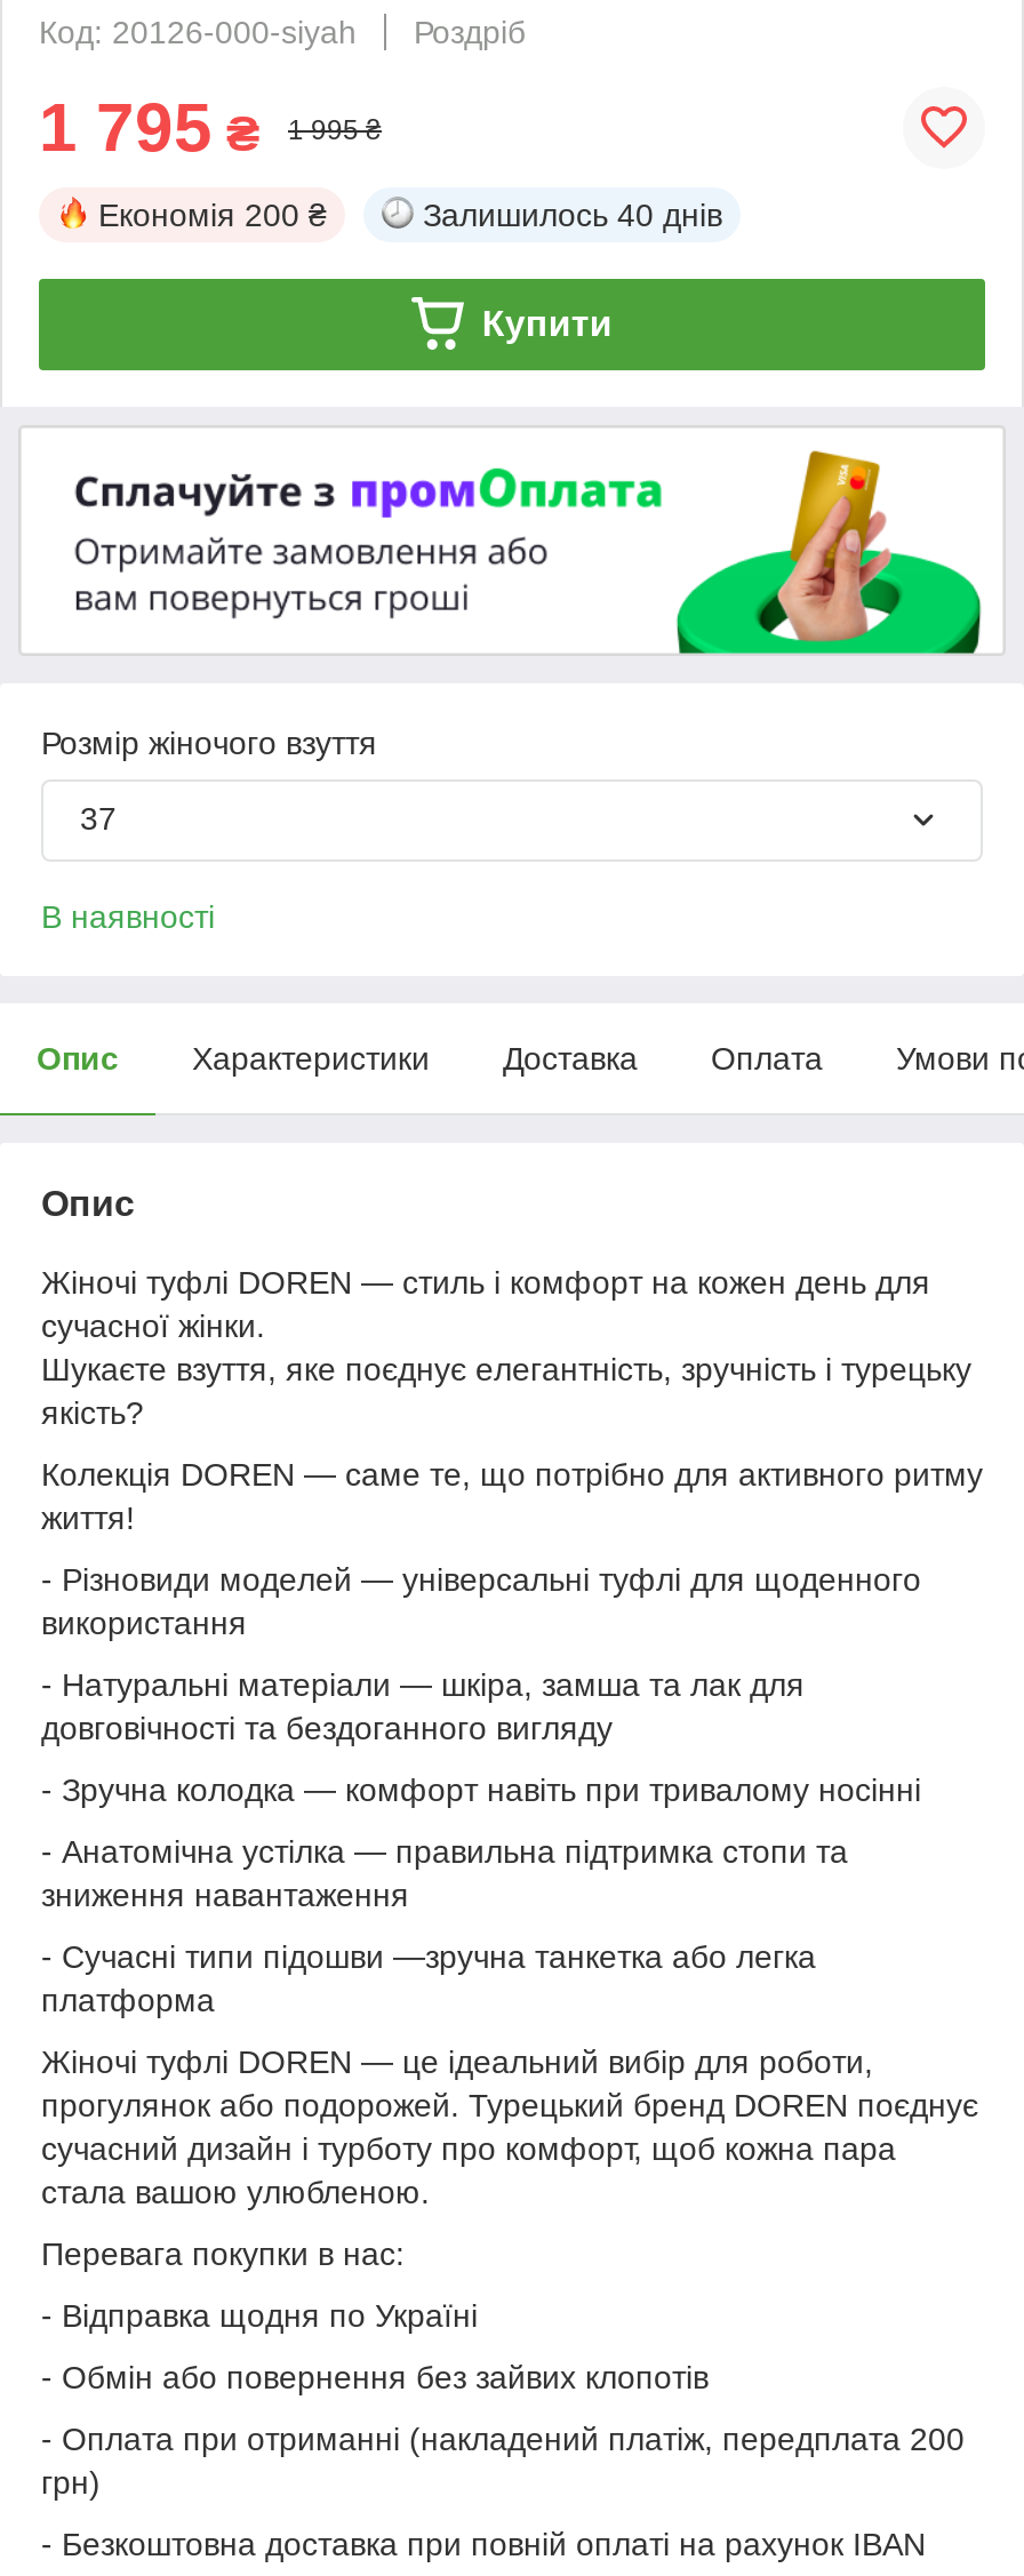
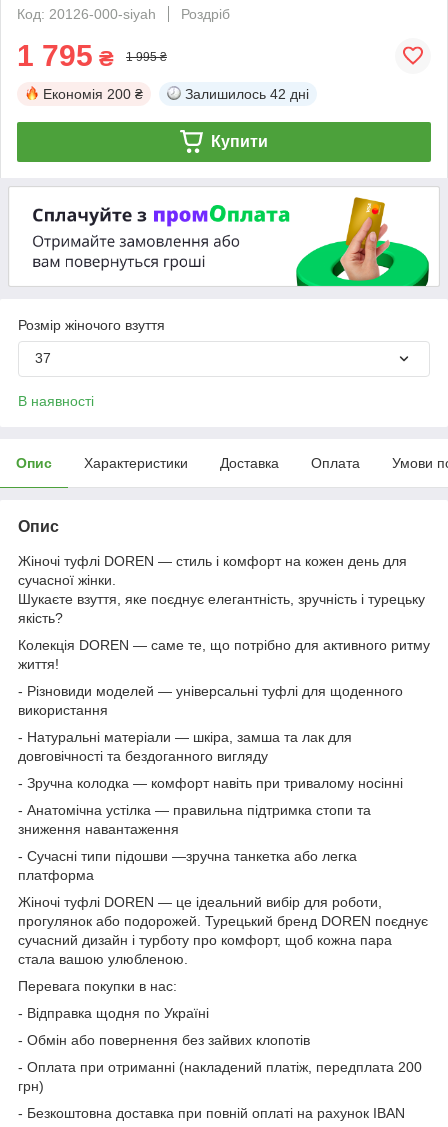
[423,196,722,233] Залишилось 40 днів -> [185,86,309,102] Залишилось 42 дні

